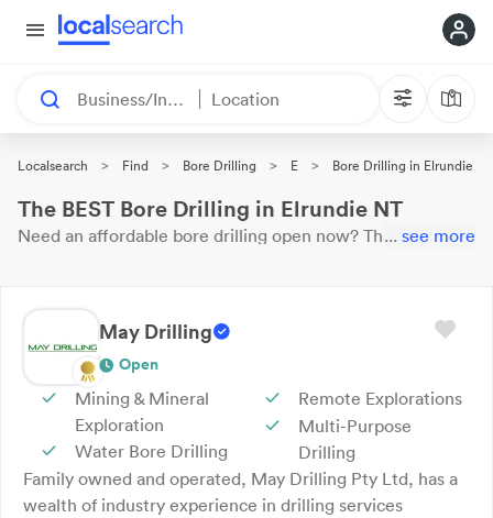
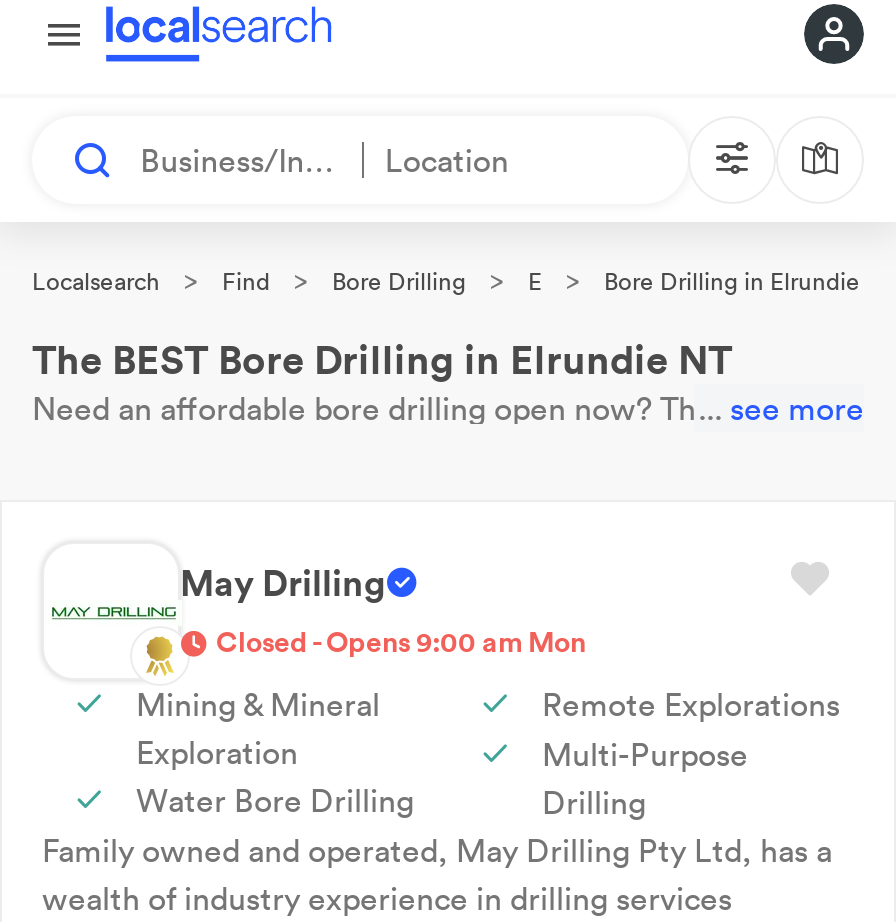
[119,354,158,374] Open -> [216,624,586,660] Closed - Opens 9:00 am Mon

